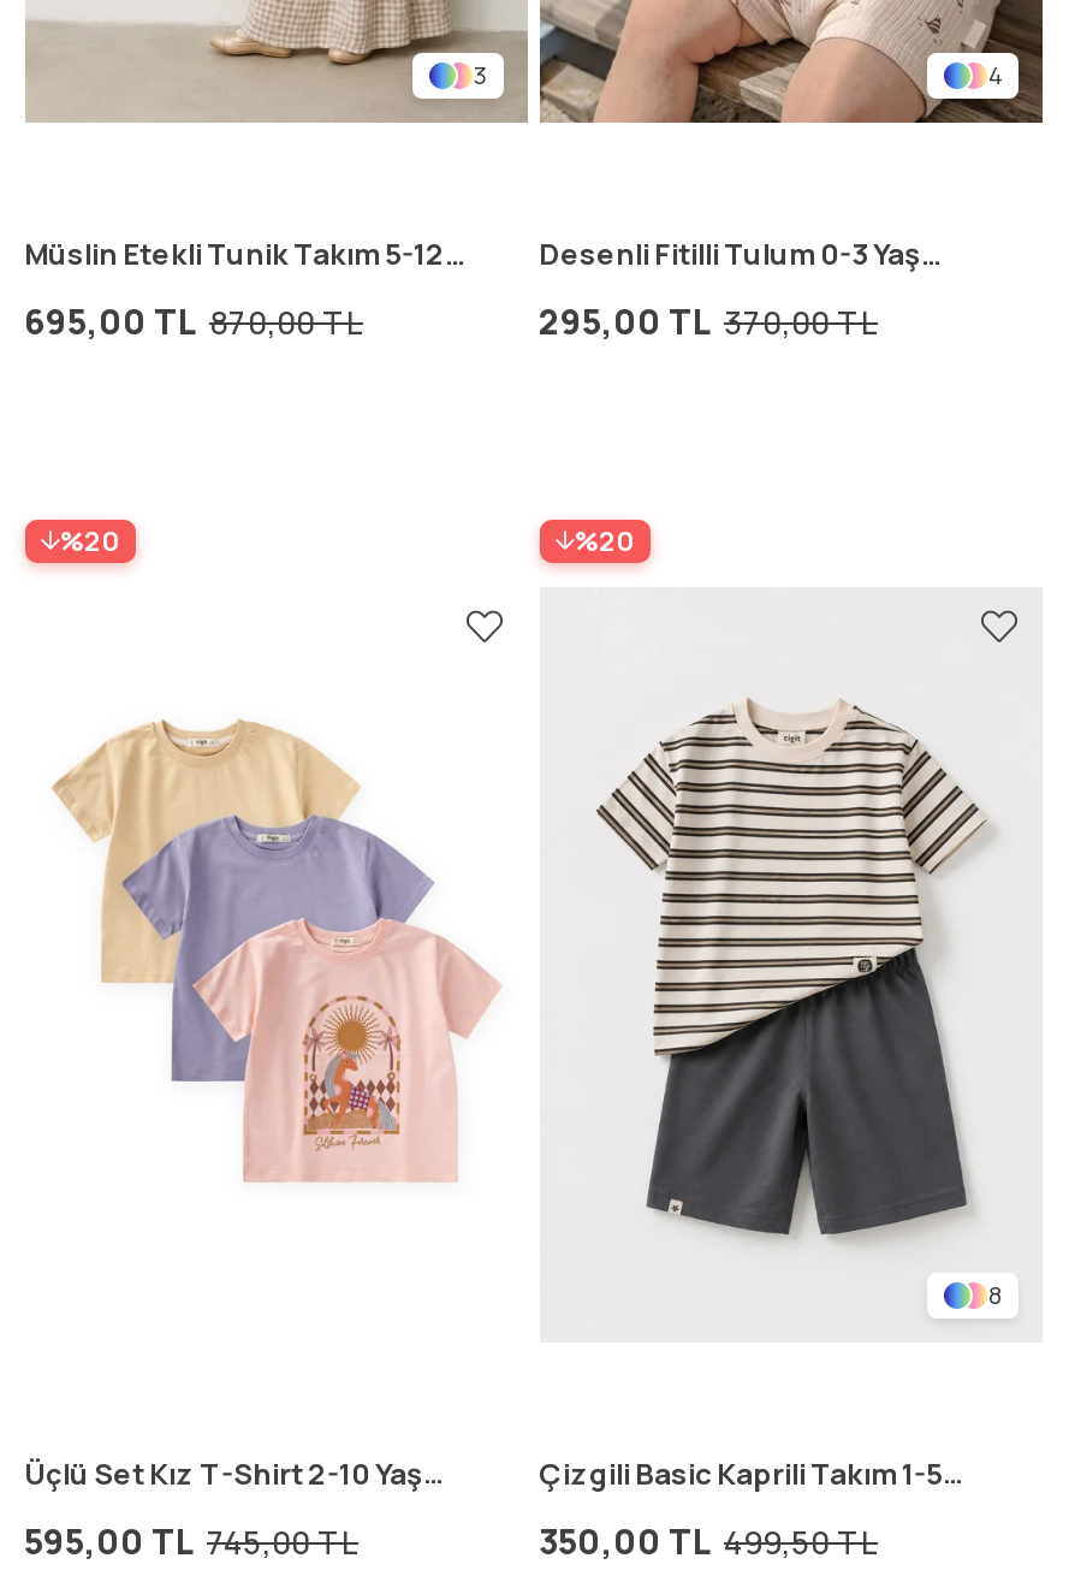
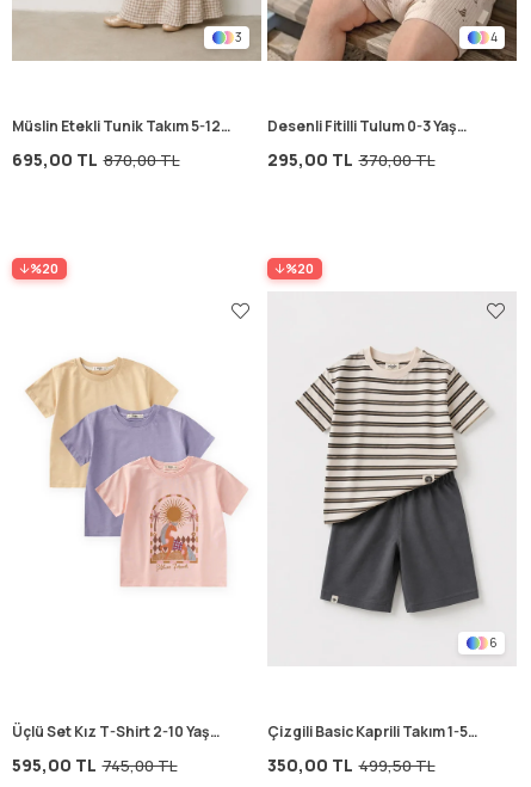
[988,1276,1003,1310] 8 -> [489,634,497,650] 6

